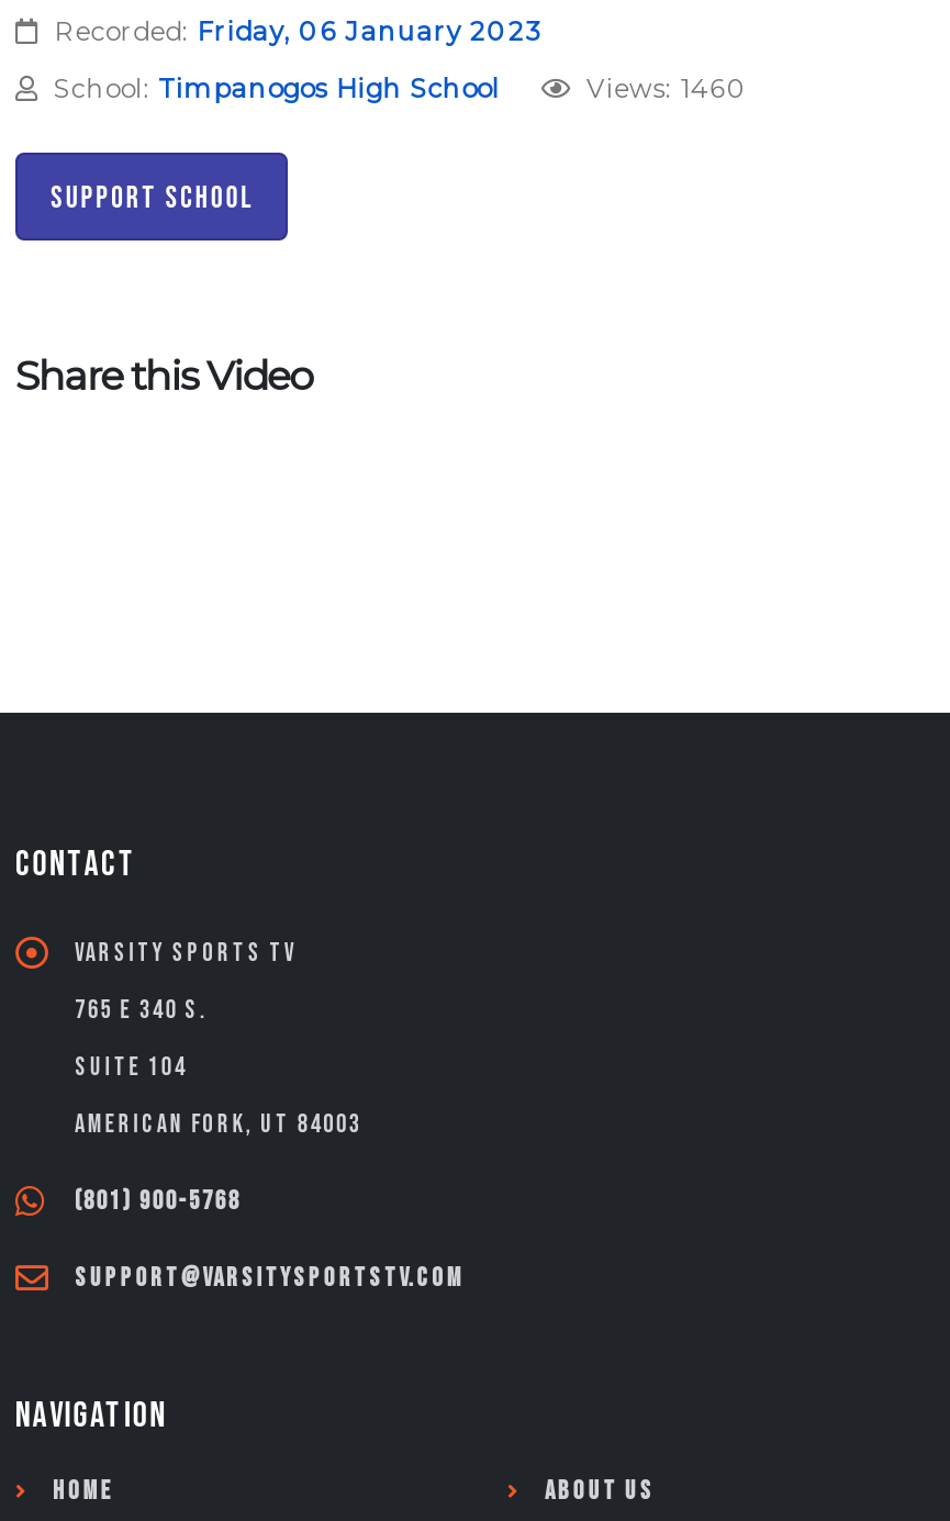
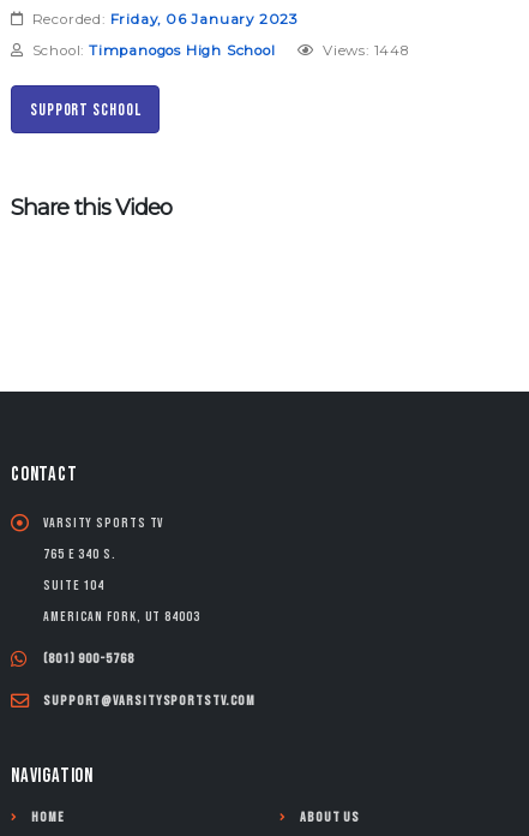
[578,74,749,104] Views: 1460 -> [318,42,409,59] Views: 1448

